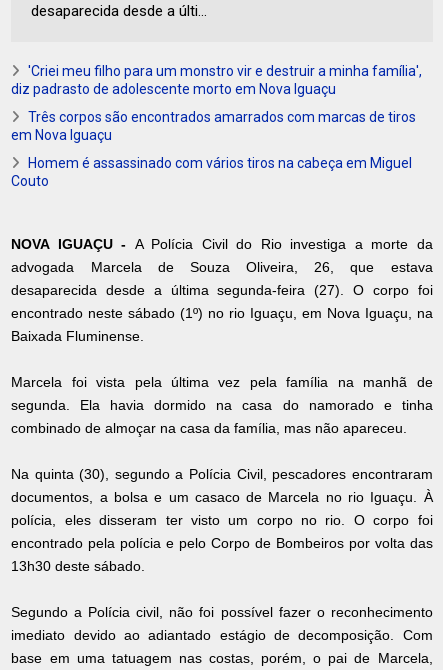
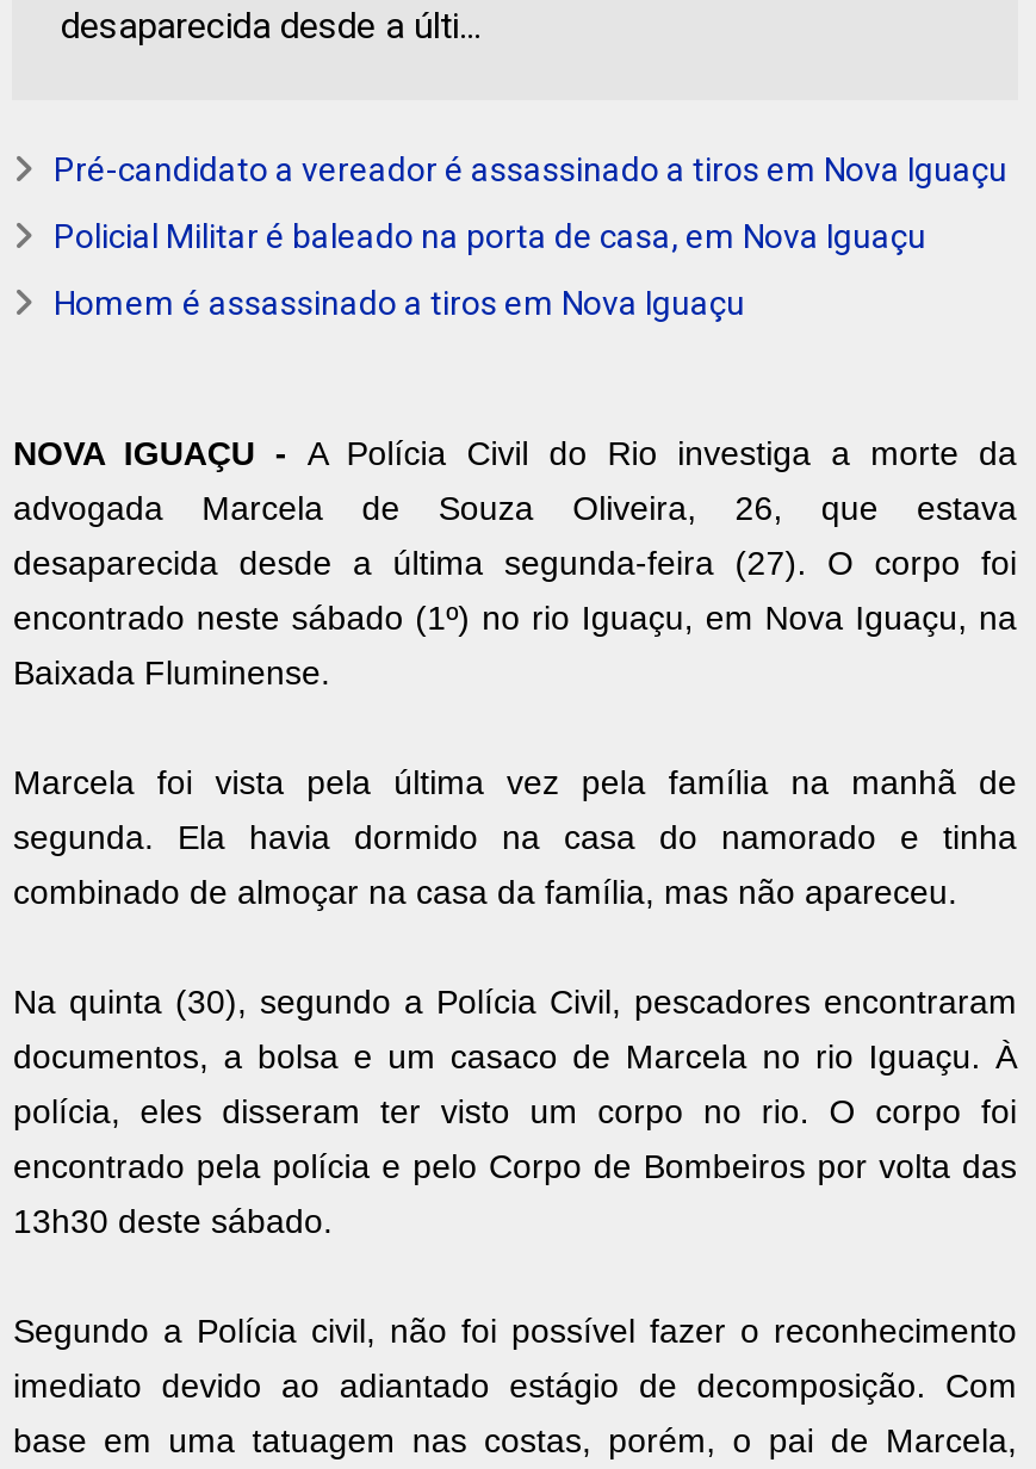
[11,63,422,97] 'Criei meu filho para um monstro vir e destruir a minha família', | diz padrasto de adolescente morto em Nova Iguaçu -> [53,150,1007,188] Pré-candidato a vereador é assassinado a tiros em Nova Iguaçu
[11,109,416,143] Três corpos são encontrados amarrados com marcas de tiros | em Nova Iguaçu -> [53,217,926,255] Policial Militar é baleado na porta de casa, em Nova Iguaçu
[11,155,412,189] Homem é assassinado com vários tiros na cabeça em Miguel | Couto -> [53,284,745,322] Homem é assassinado a tiros em Nova Iguaçu

